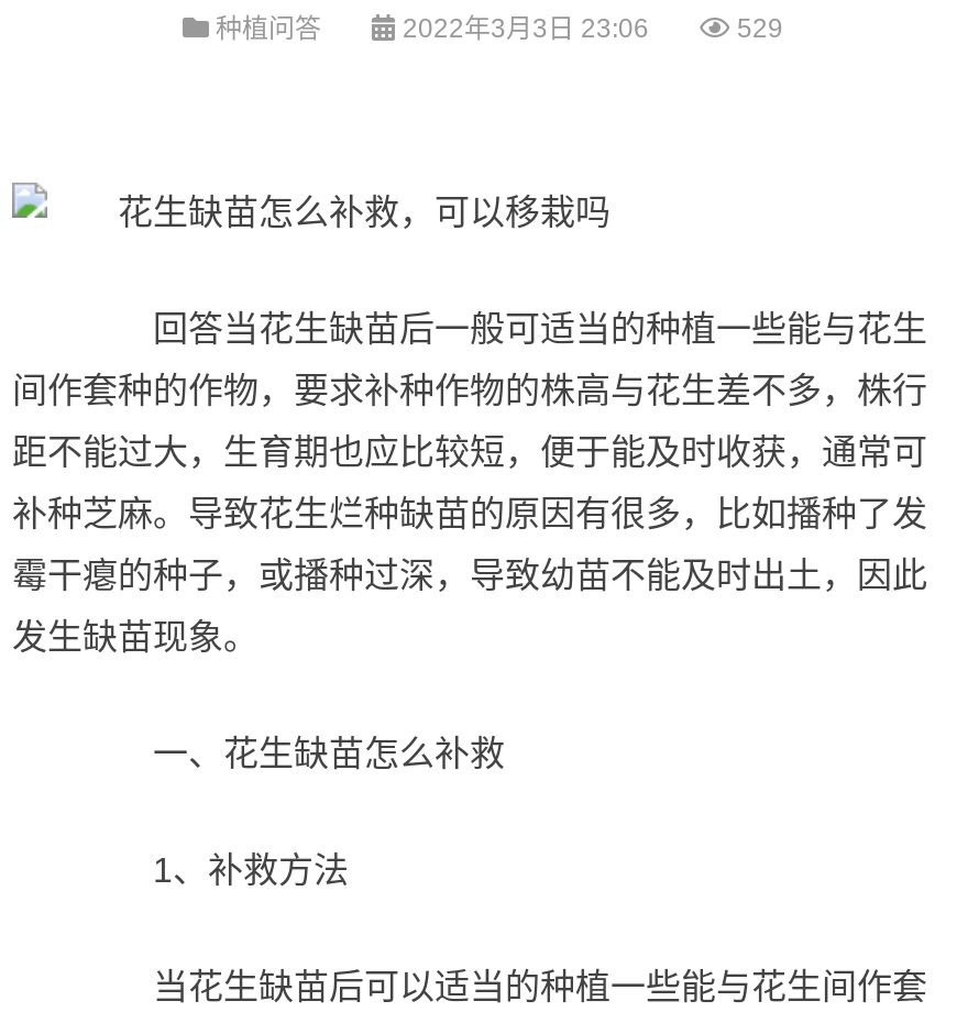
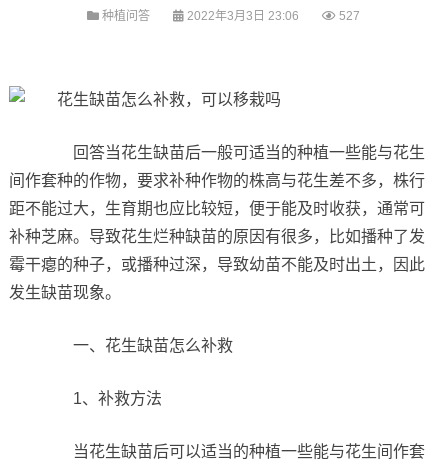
[730,13,783,44] 529 -> [335,9,359,23] 527

